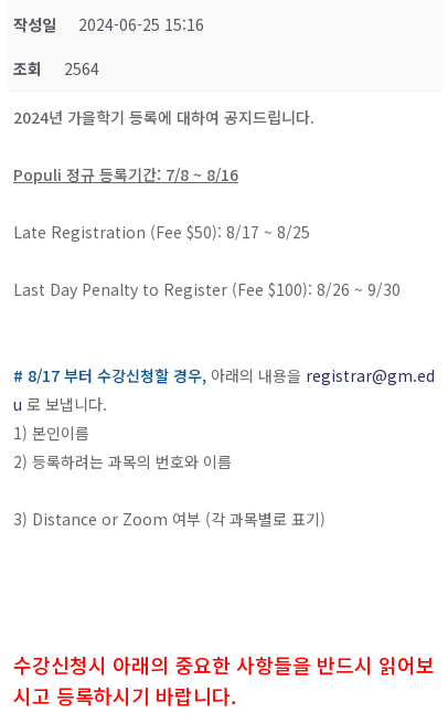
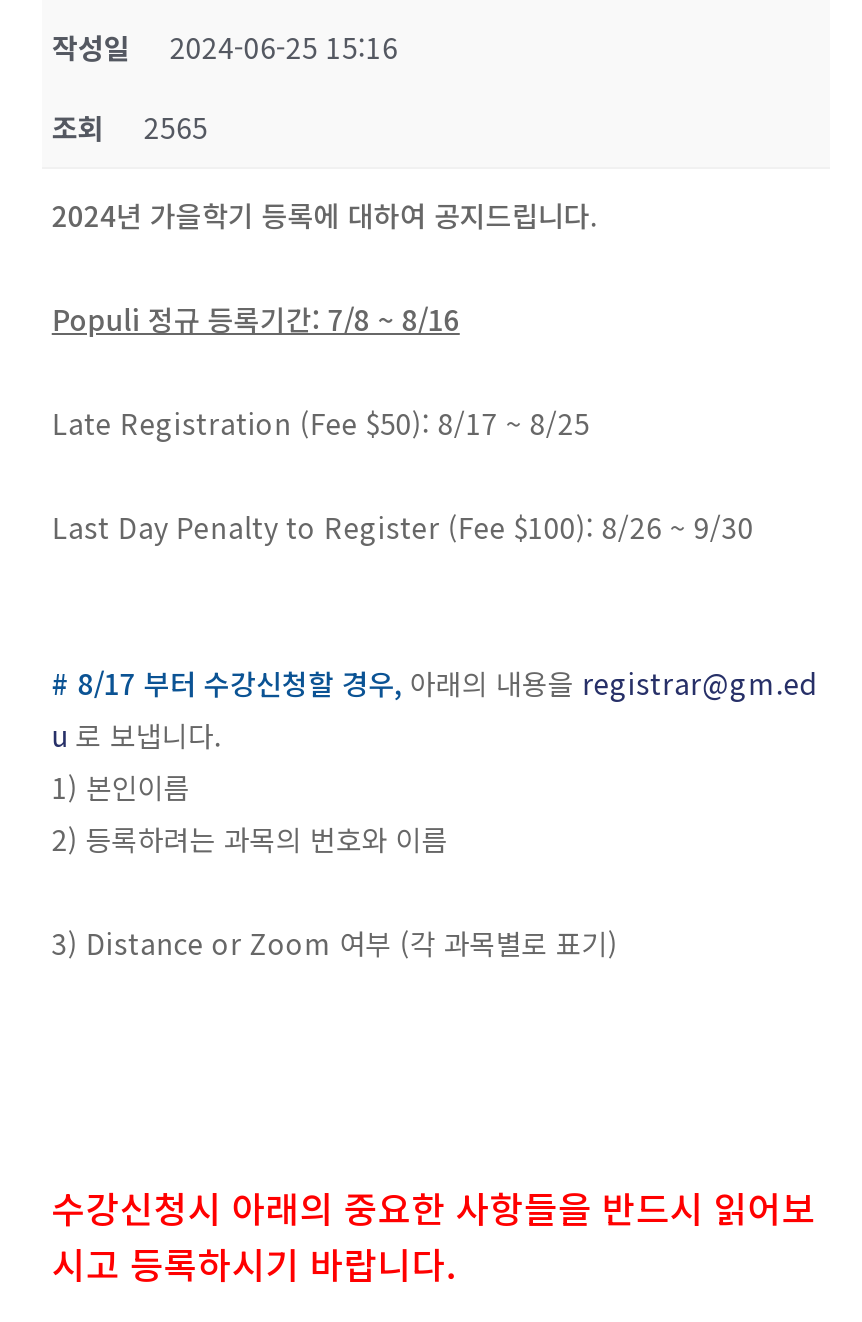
[13,57,99,79] 조회 2564 -> [52,107,208,147] 조회 2565

